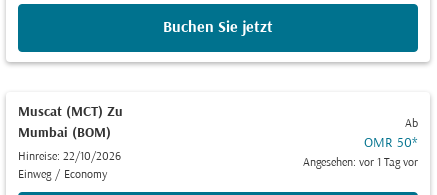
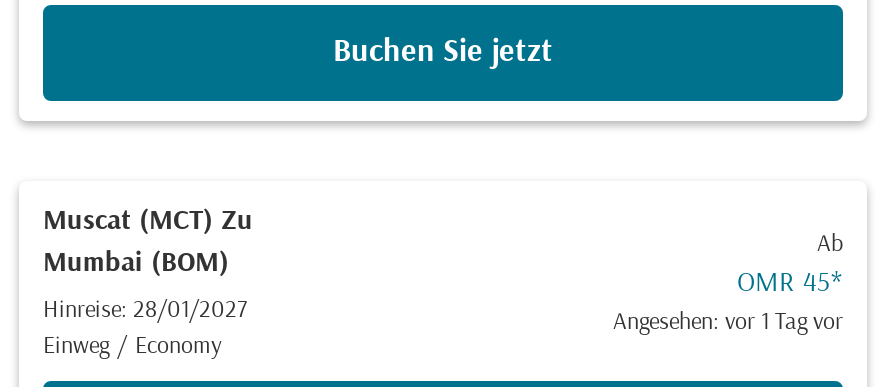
[364,135,418,150] OMR 50* -> [737,268,843,298] OMR 45*
[18,151,121,163] Hinreise: 22/10/2026 -> [43,299,247,323] Hinreise: 28/01/2027

